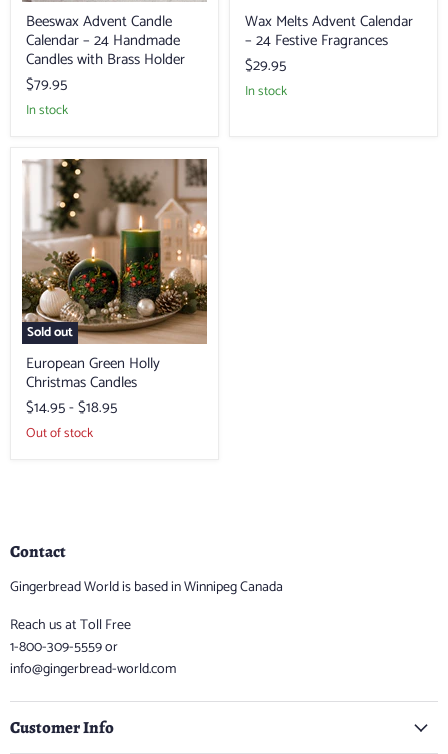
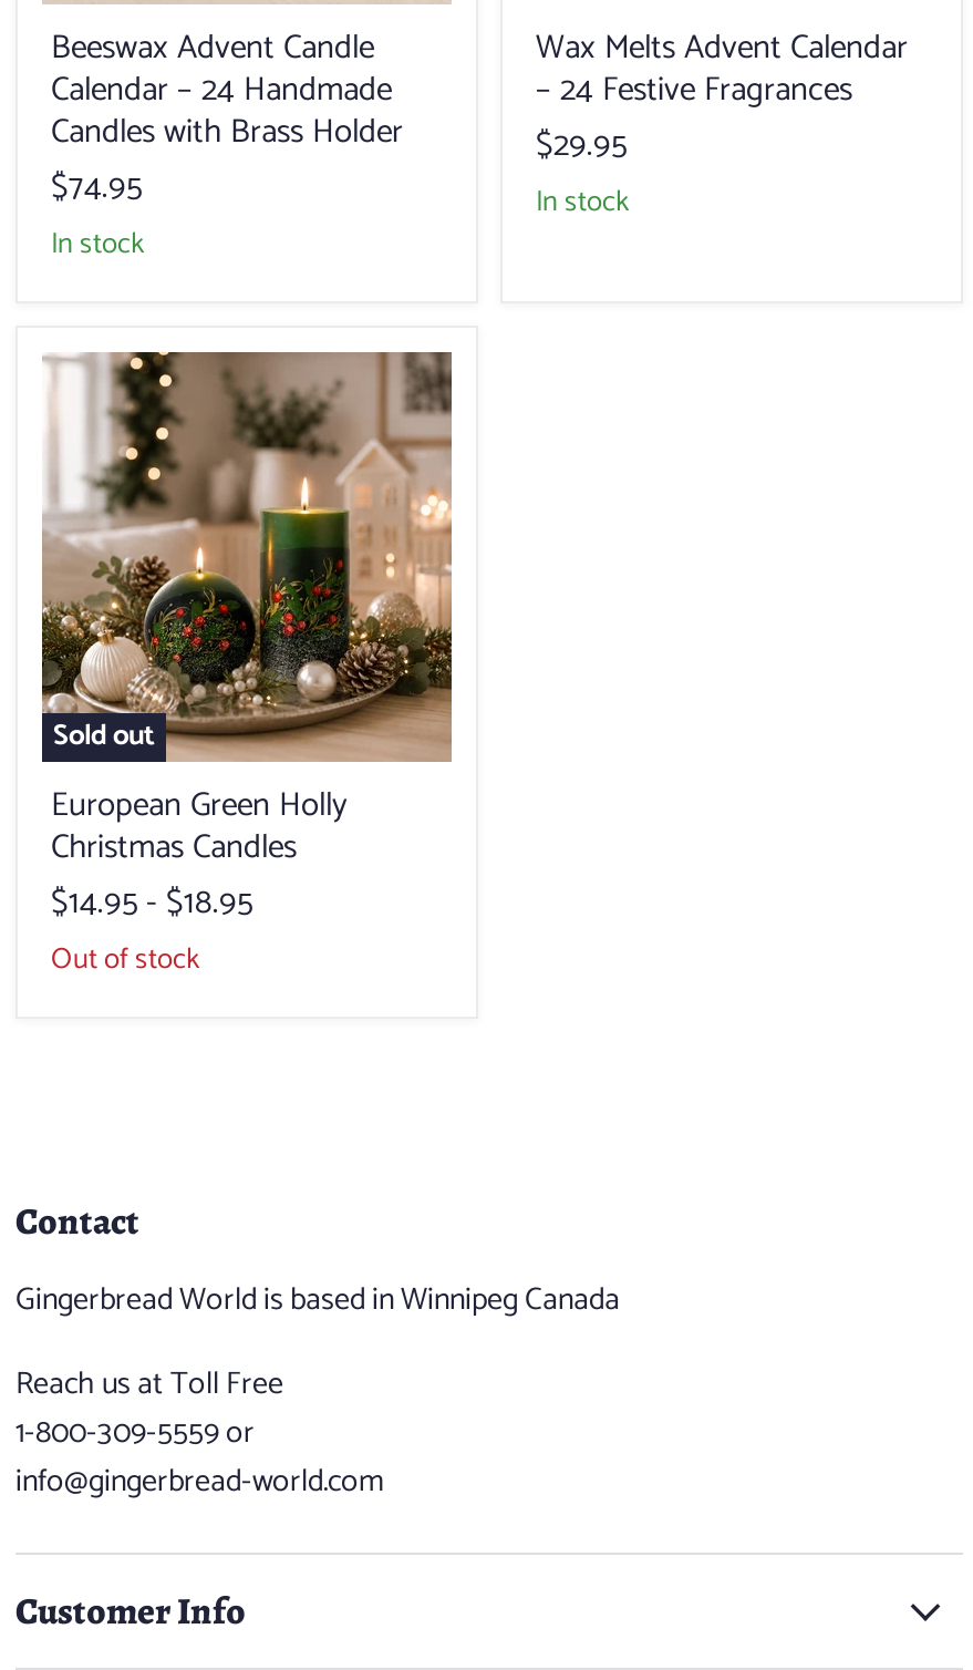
[26,72,67,97] $79.95 -> [51,160,142,215] $74.95

